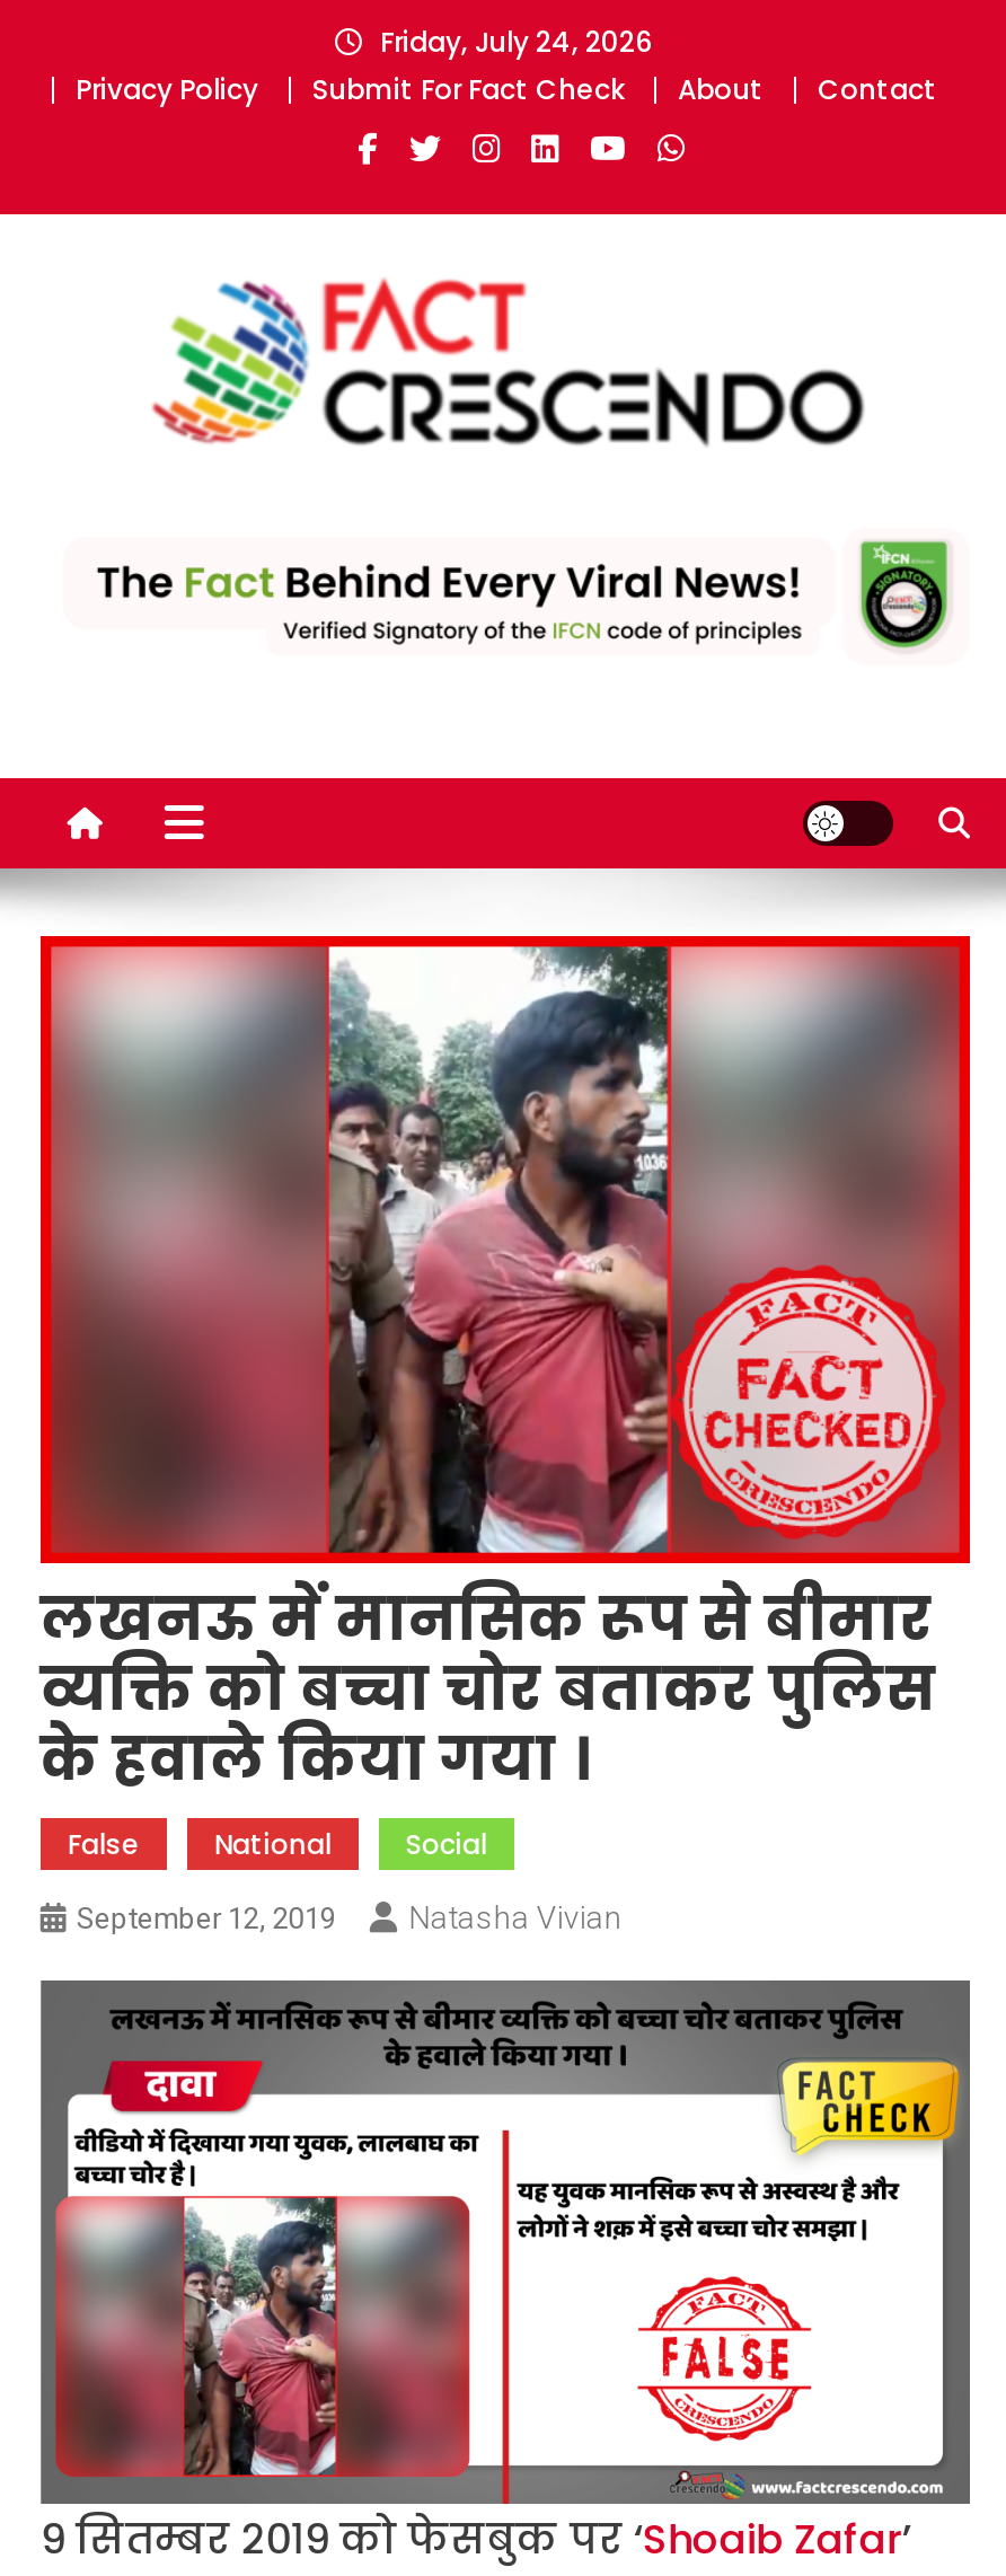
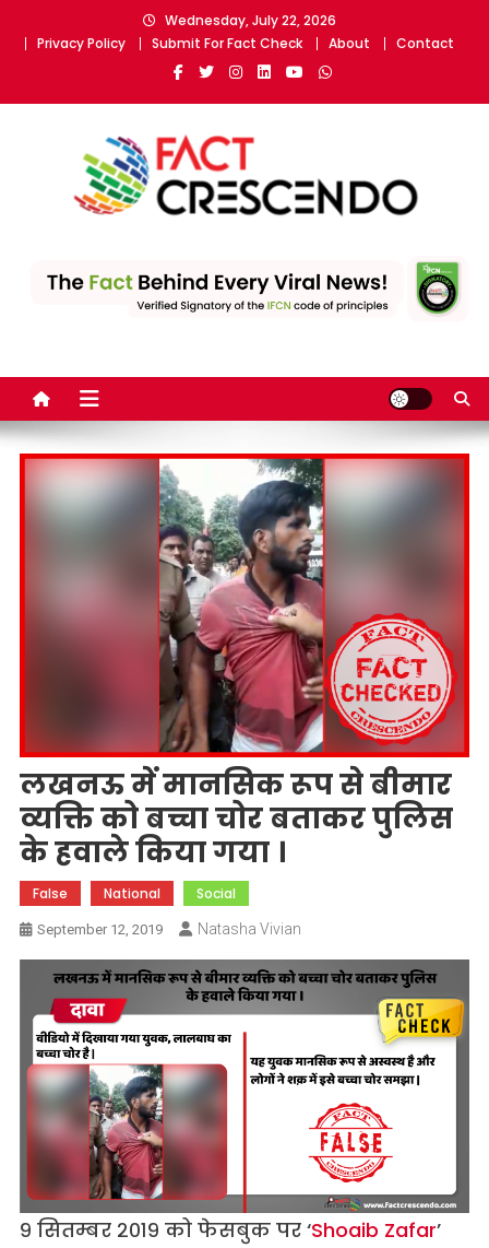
[380,23,653,61] Friday, July 24, 2026 -> [164,11,336,30] Wednesday, July 22, 2026

